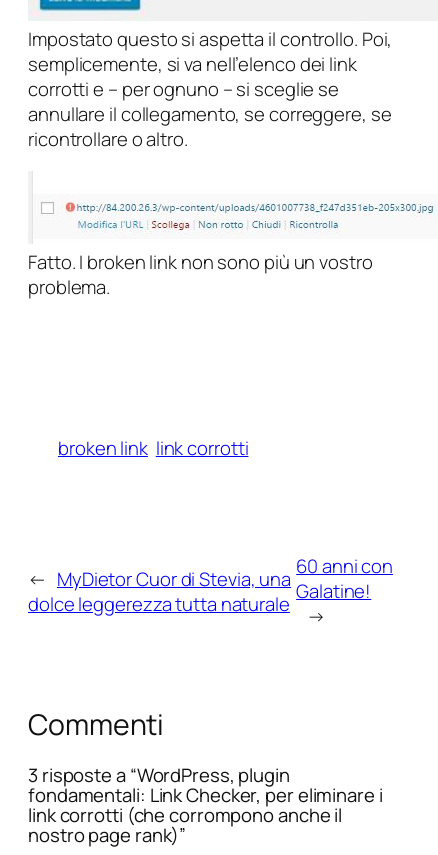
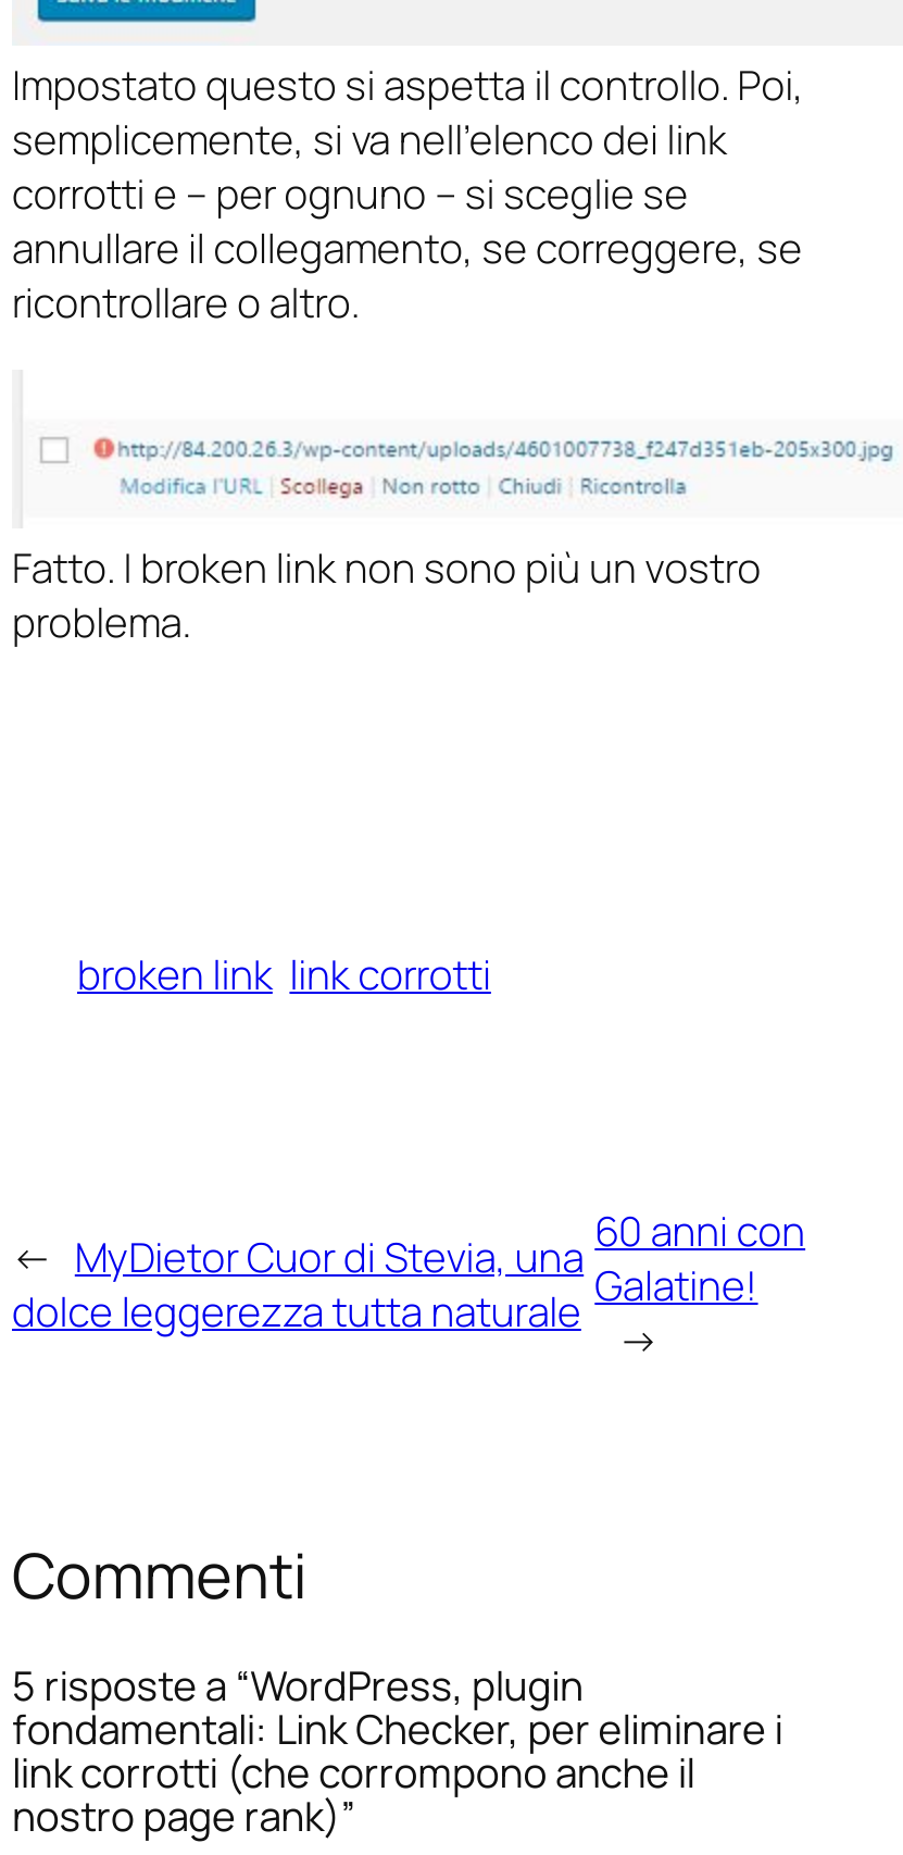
[28,762,290,788] 3 risposte a “WordPress, plugin -> [12,1657,583,1713] 5 risposte a “WordPress, plugin

